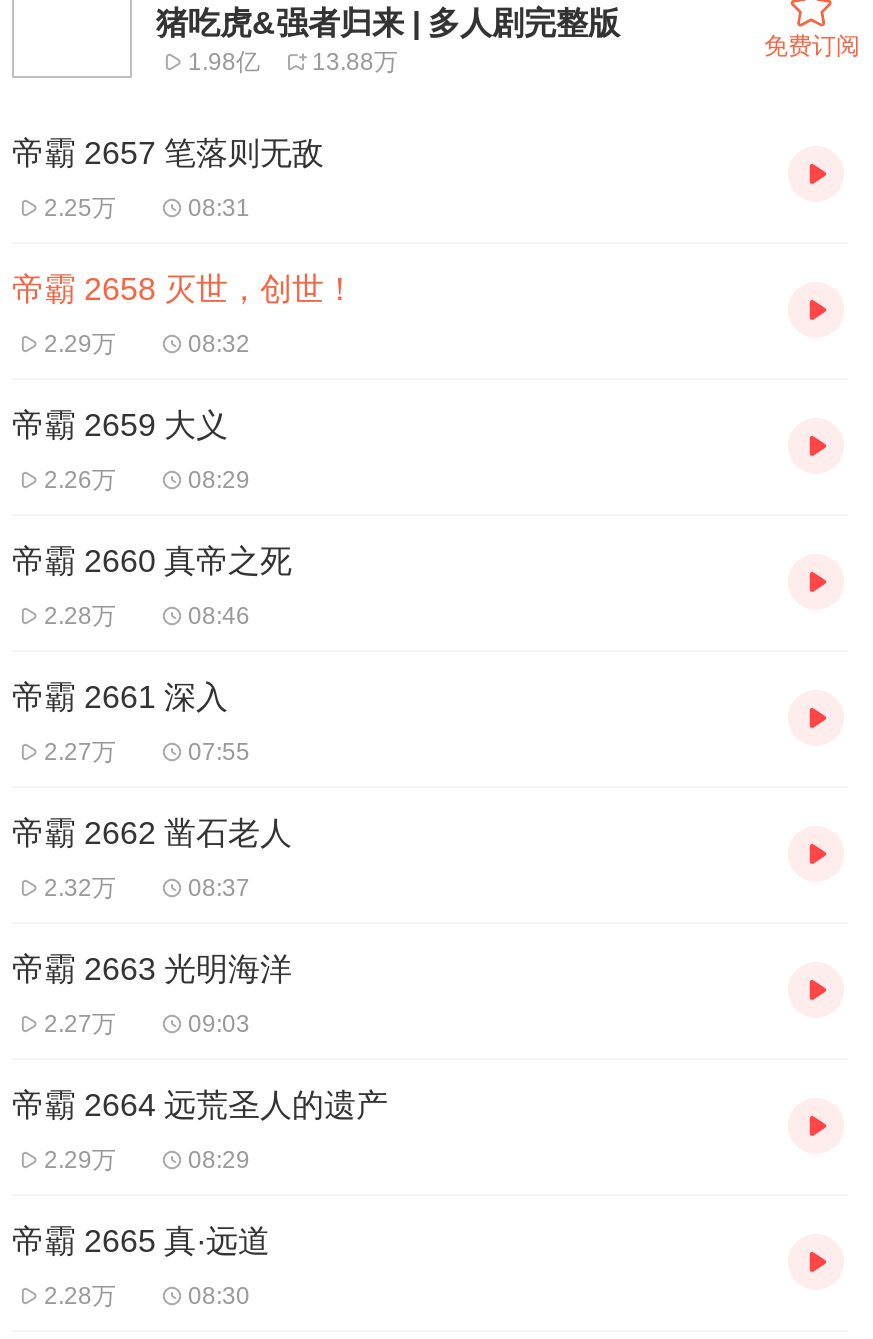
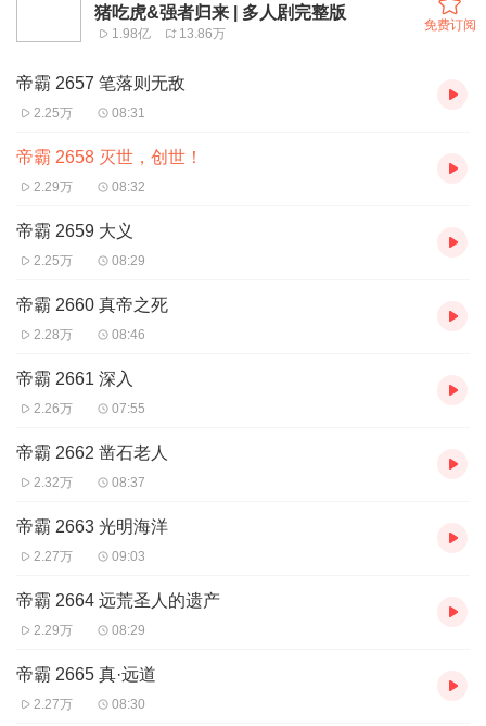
[188,48,398,76] 1.98亿 13.88万 -> [112,26,226,41] 1.98亿 13.86万
[44,466,116,494] 2.26万 -> [34,253,73,268] 2.25万
[44,738,116,766] 2.27万 -> [34,401,73,416] 2.26万
[44,1282,116,1310] 2.28万 -> [34,696,73,712] 2.27万

